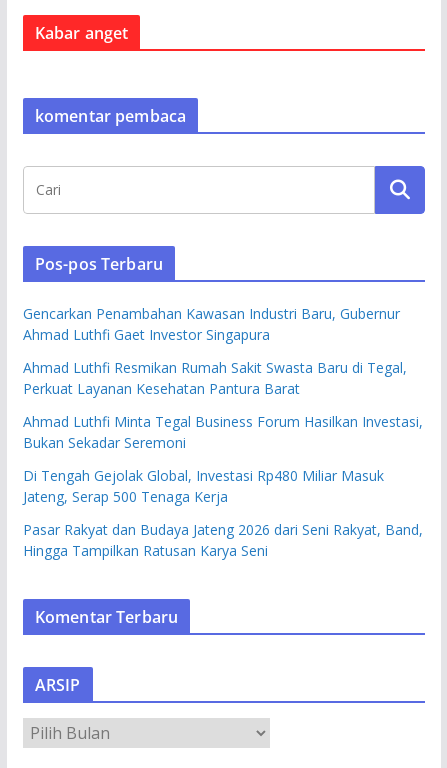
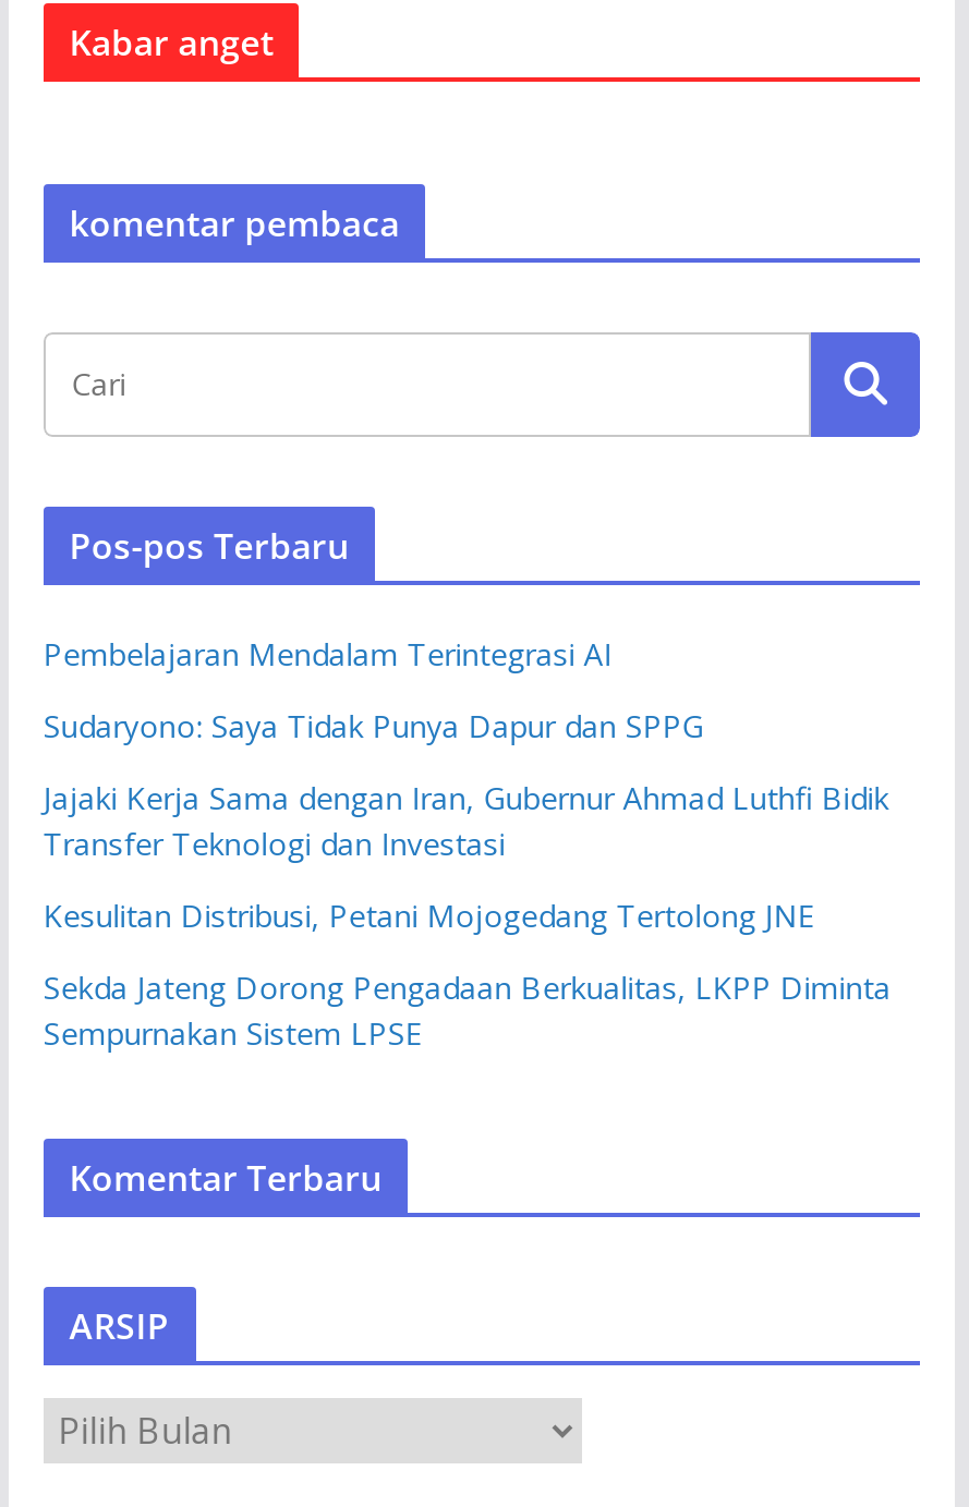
[23,304,400,344] Gencarkan Penambahan Kawasan Industri Baru, Gubernur | Ahmad Luthfi Gaet Investor Singapura -> [43,632,612,674] Pembelajaran Mendalam Terintegrasi AI
[23,358,407,398] Ahmad Luthfi Resmikan Rumah Sakit Swasta Baru di Tegal, | Perkuat Layanan Kesehatan Pantura Barat -> [43,704,703,746] Sudaryono: Saya Tidak Punya Dapur dan SPPG
[23,412,423,452] Ahmad Luthfi Minta Tegal Business Forum Hasilkan Investasi, | Bukan Sekadar Seremoni -> [43,776,889,863] Jajaki Kerja Sama dengan Iran, Gubernur Ahmad Luthfi Bidik | Transfer Teknologi dan Investasi
[23,466,384,506] Di Tengah Gejolak Global, Investasi Rp480 Miliar Masuk | Jateng, Serap 500 Tenaga Kerja -> [43,894,815,935] Kesulitan Distribusi, Petani Mojogedang Tertolong JNE
[23,520,423,560] Pasar Rakyat dan Budaya Jateng 2026 dari Seni Rakyat, Band, | Hingga Tampilkan Ratusan Karya Seni -> [43,966,891,1053] Sekda Jateng Dorong Pengadaan Berkualitas, LKPP Diminta | Sempurnakan Sistem LPSE

